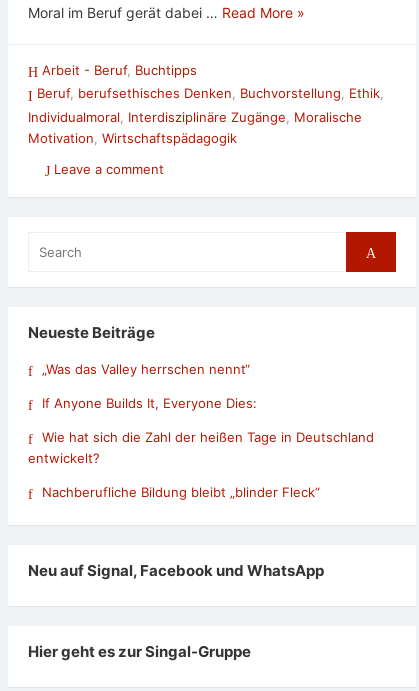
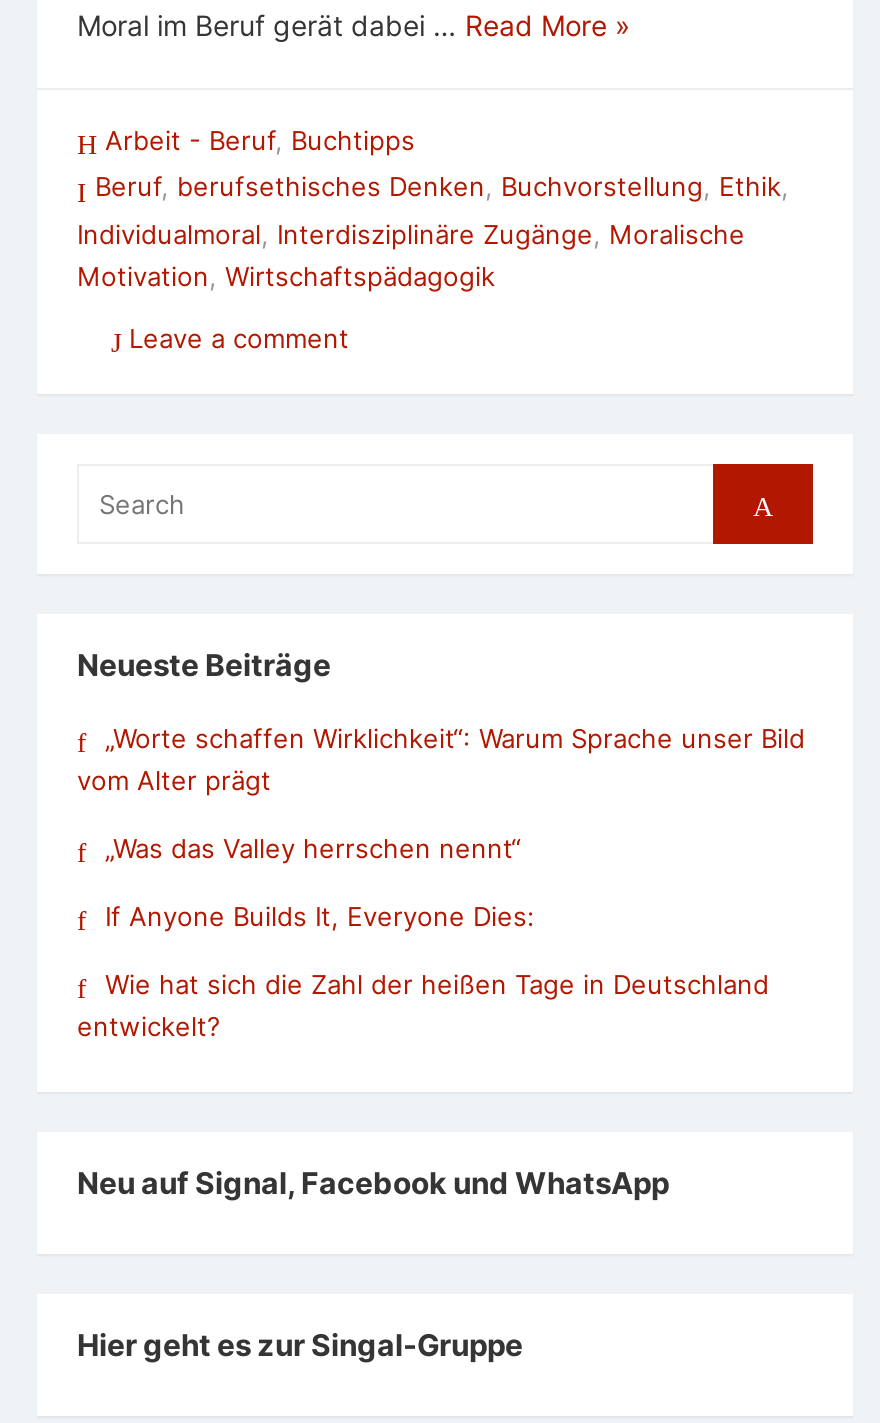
none -> [77,723,805,797] „Worte schaffen Wirklichkeit“: Warum Sprache unser Bild | vom Alter prägt
moved [28,361,374,466] -> [77,833,769,1043]: „Was das Valley herrschen nennt“ | If Anyone Builds It, Everyone Dies: | Wie hat sich die Zahl der heißen Tage in Deutschland | entwickelt?
[42,484,320,500] Nachberufliche Bildung bleibt „blinder Fleck“ -> none

